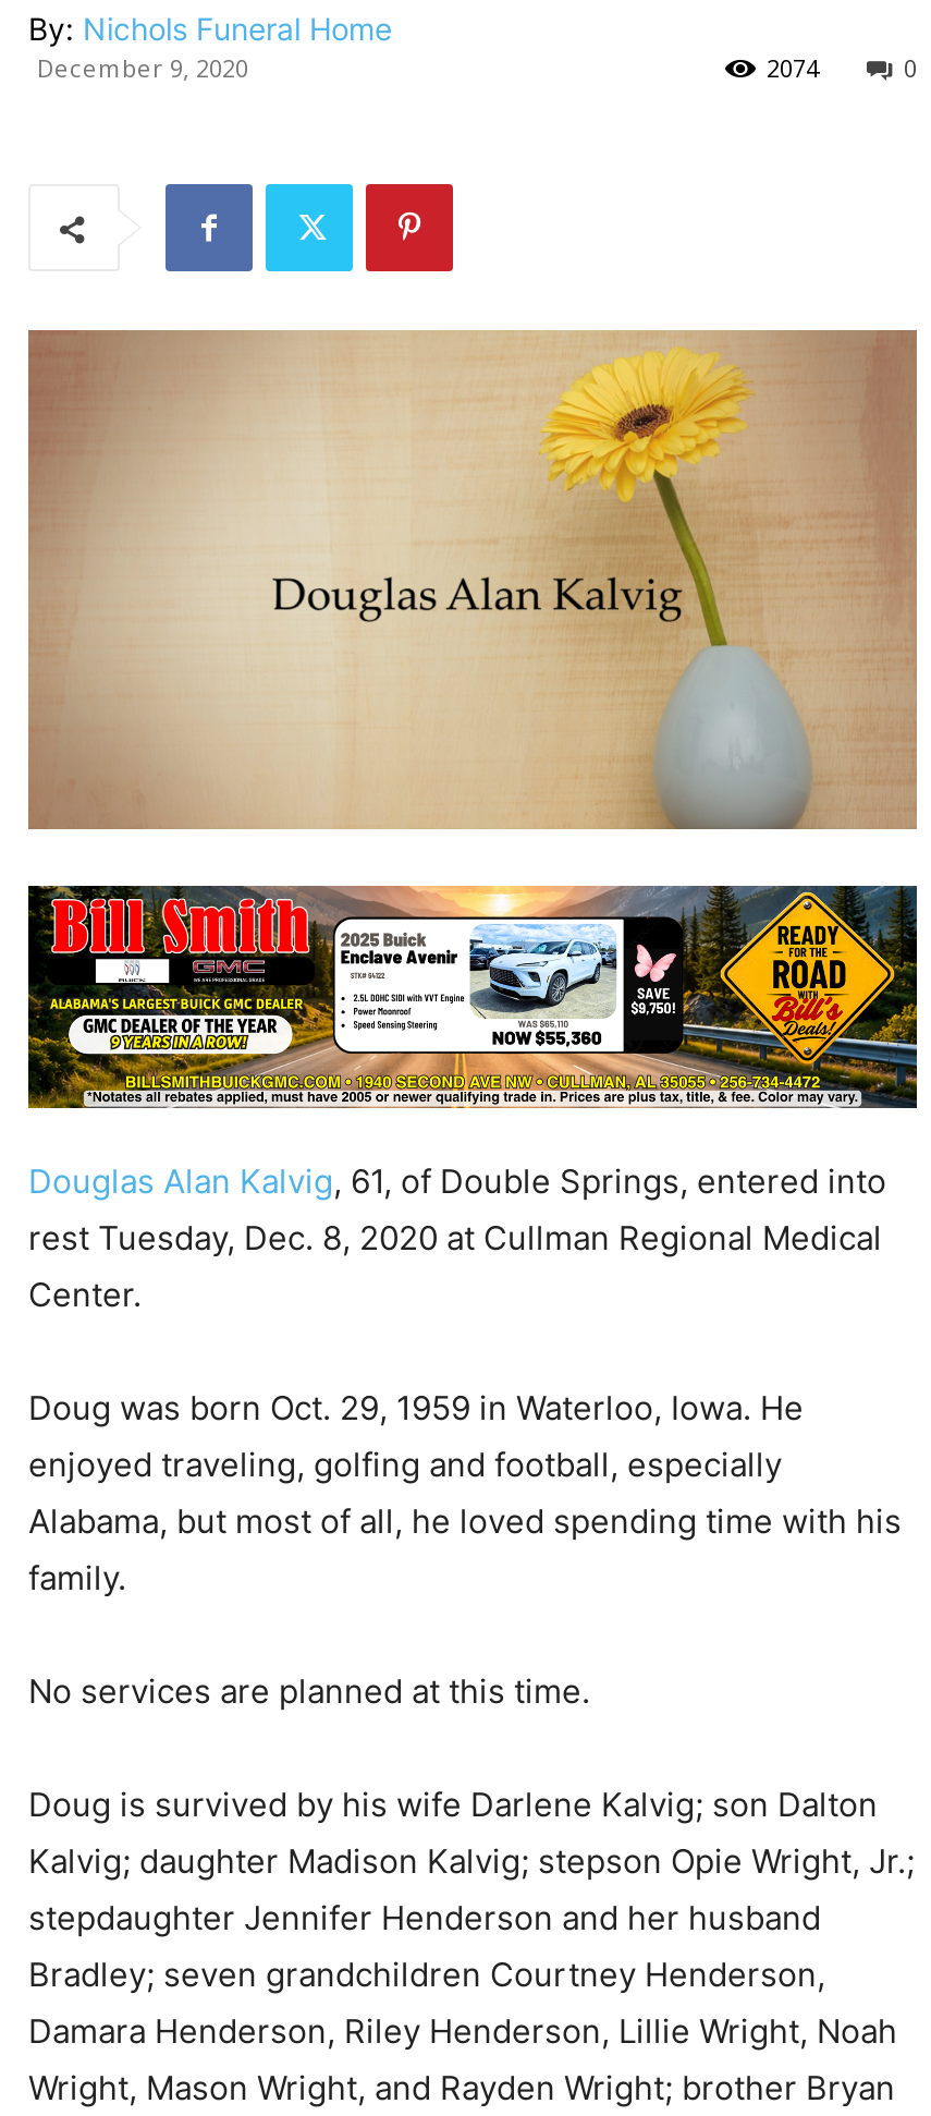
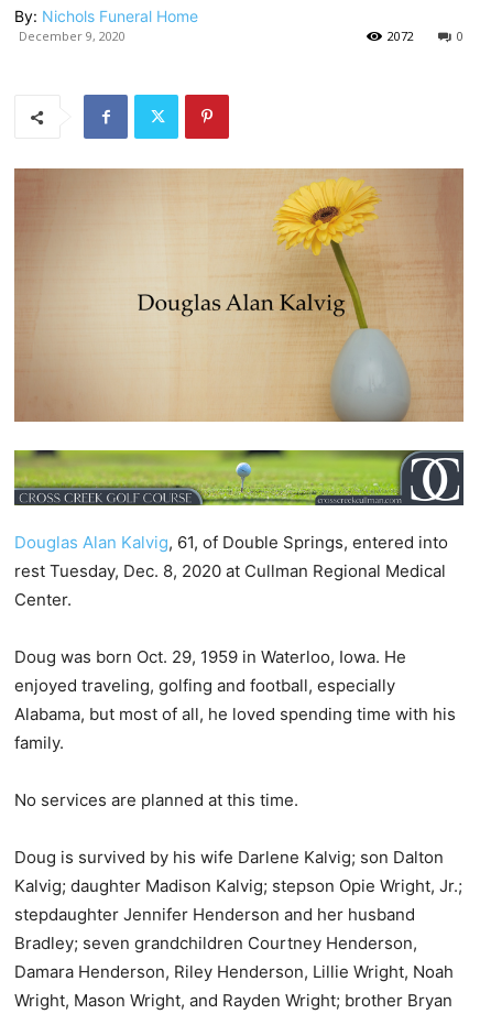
[767,51,819,84] 2074 -> [388,28,414,44] 2072
[26,884,917,1110] [image] -> [13,449,463,506] [image]

